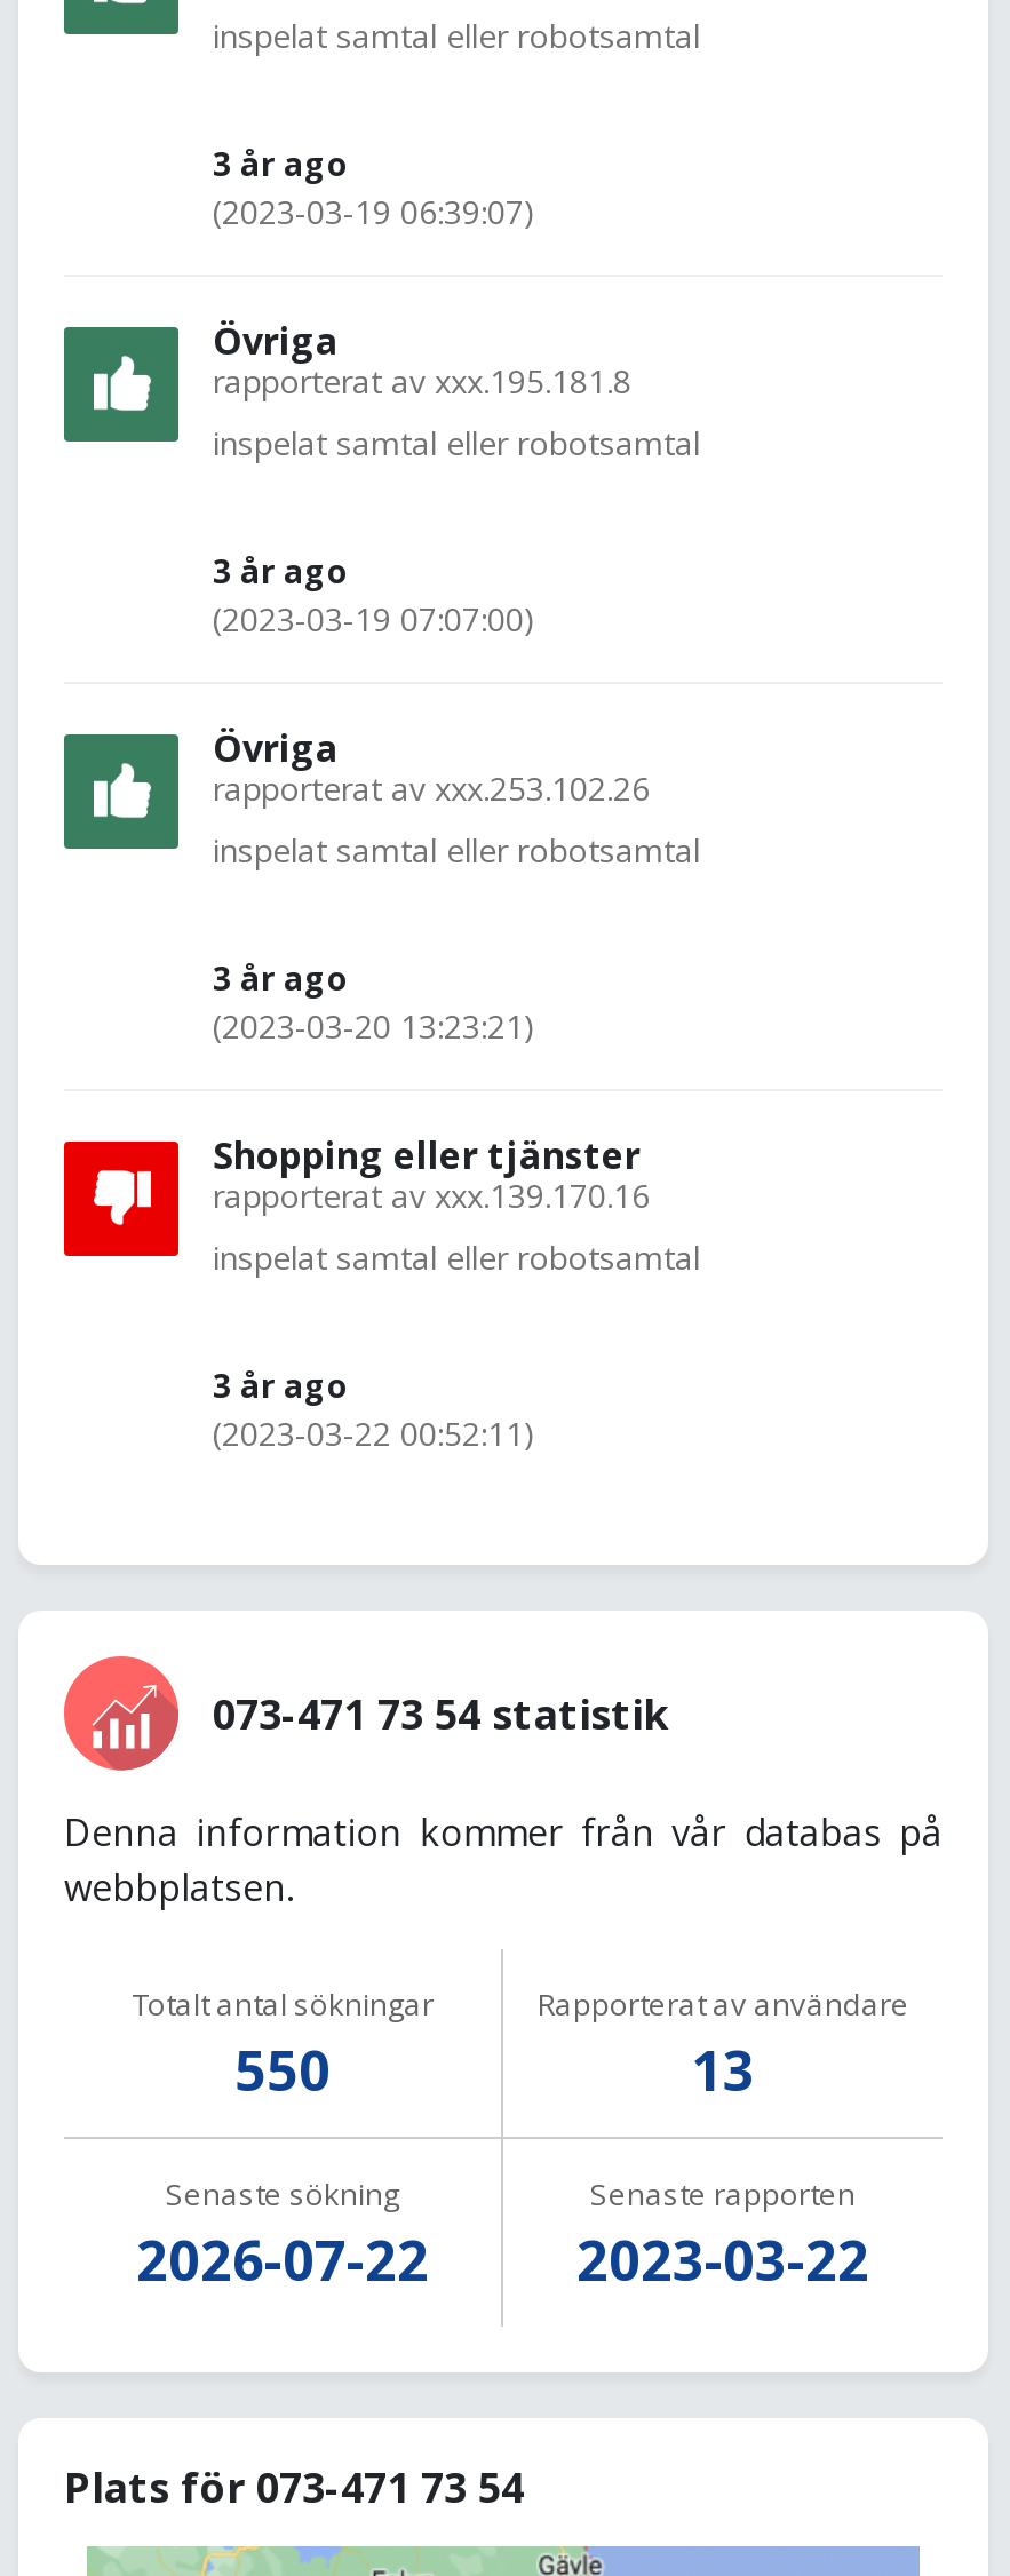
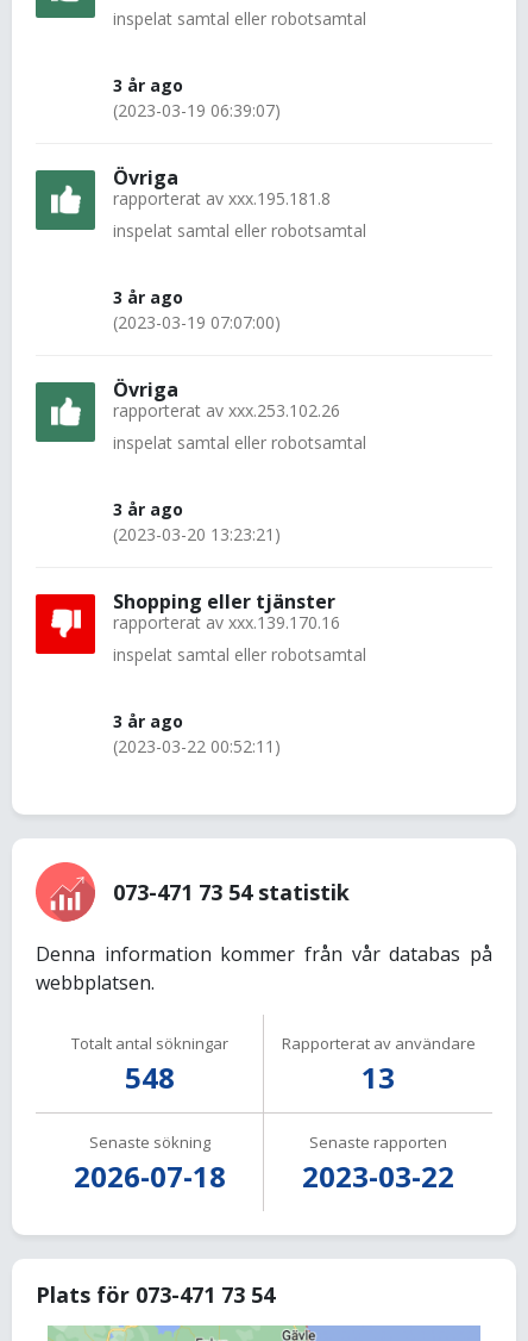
[234,2032,331,2107] 550 -> [124,1058,174,1097] 548
[136,2221,869,2297] 2026-07-22 2023-03-22 -> [73,1156,454,1196] 2026-07-18 2023-03-22

